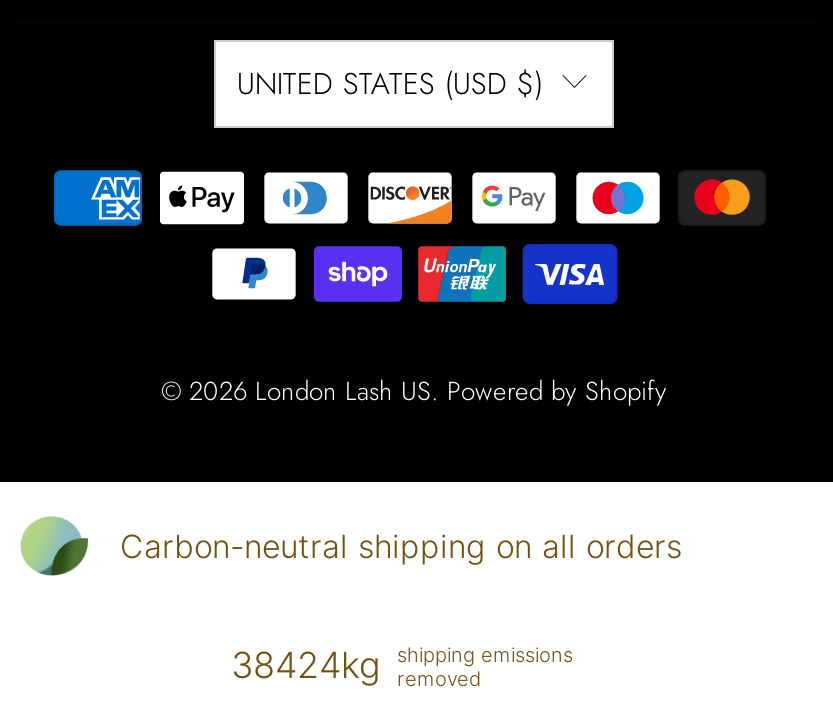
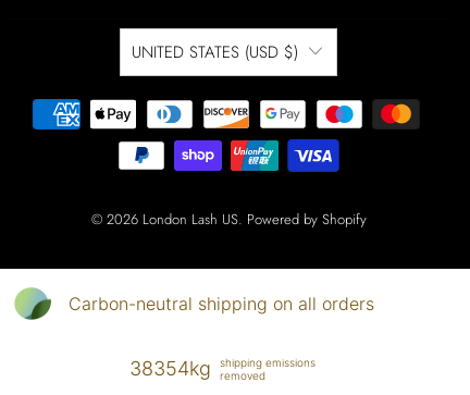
[231,643,573,691] 38424kg shipping emissions removed -> [129,356,315,382] 38354kg shipping emissions removed

